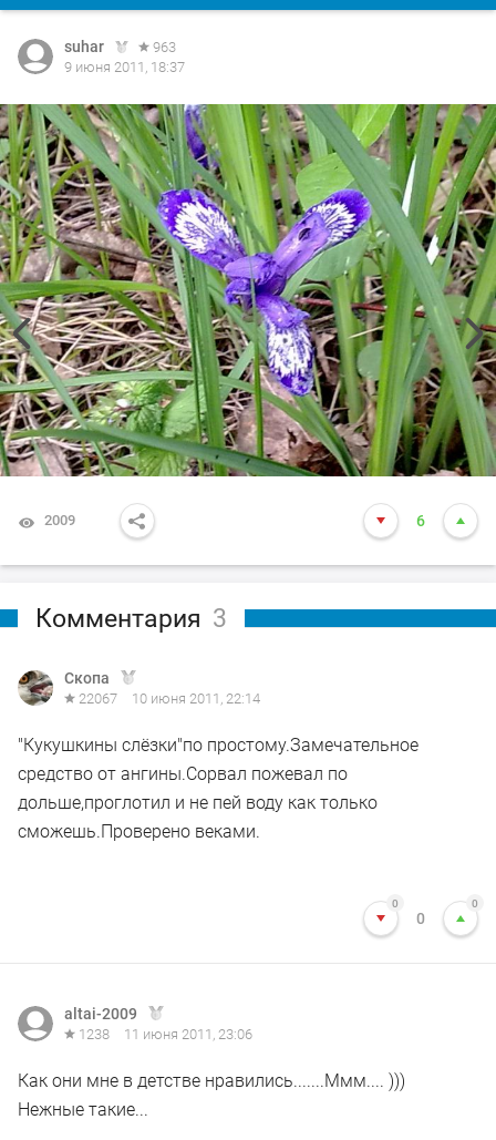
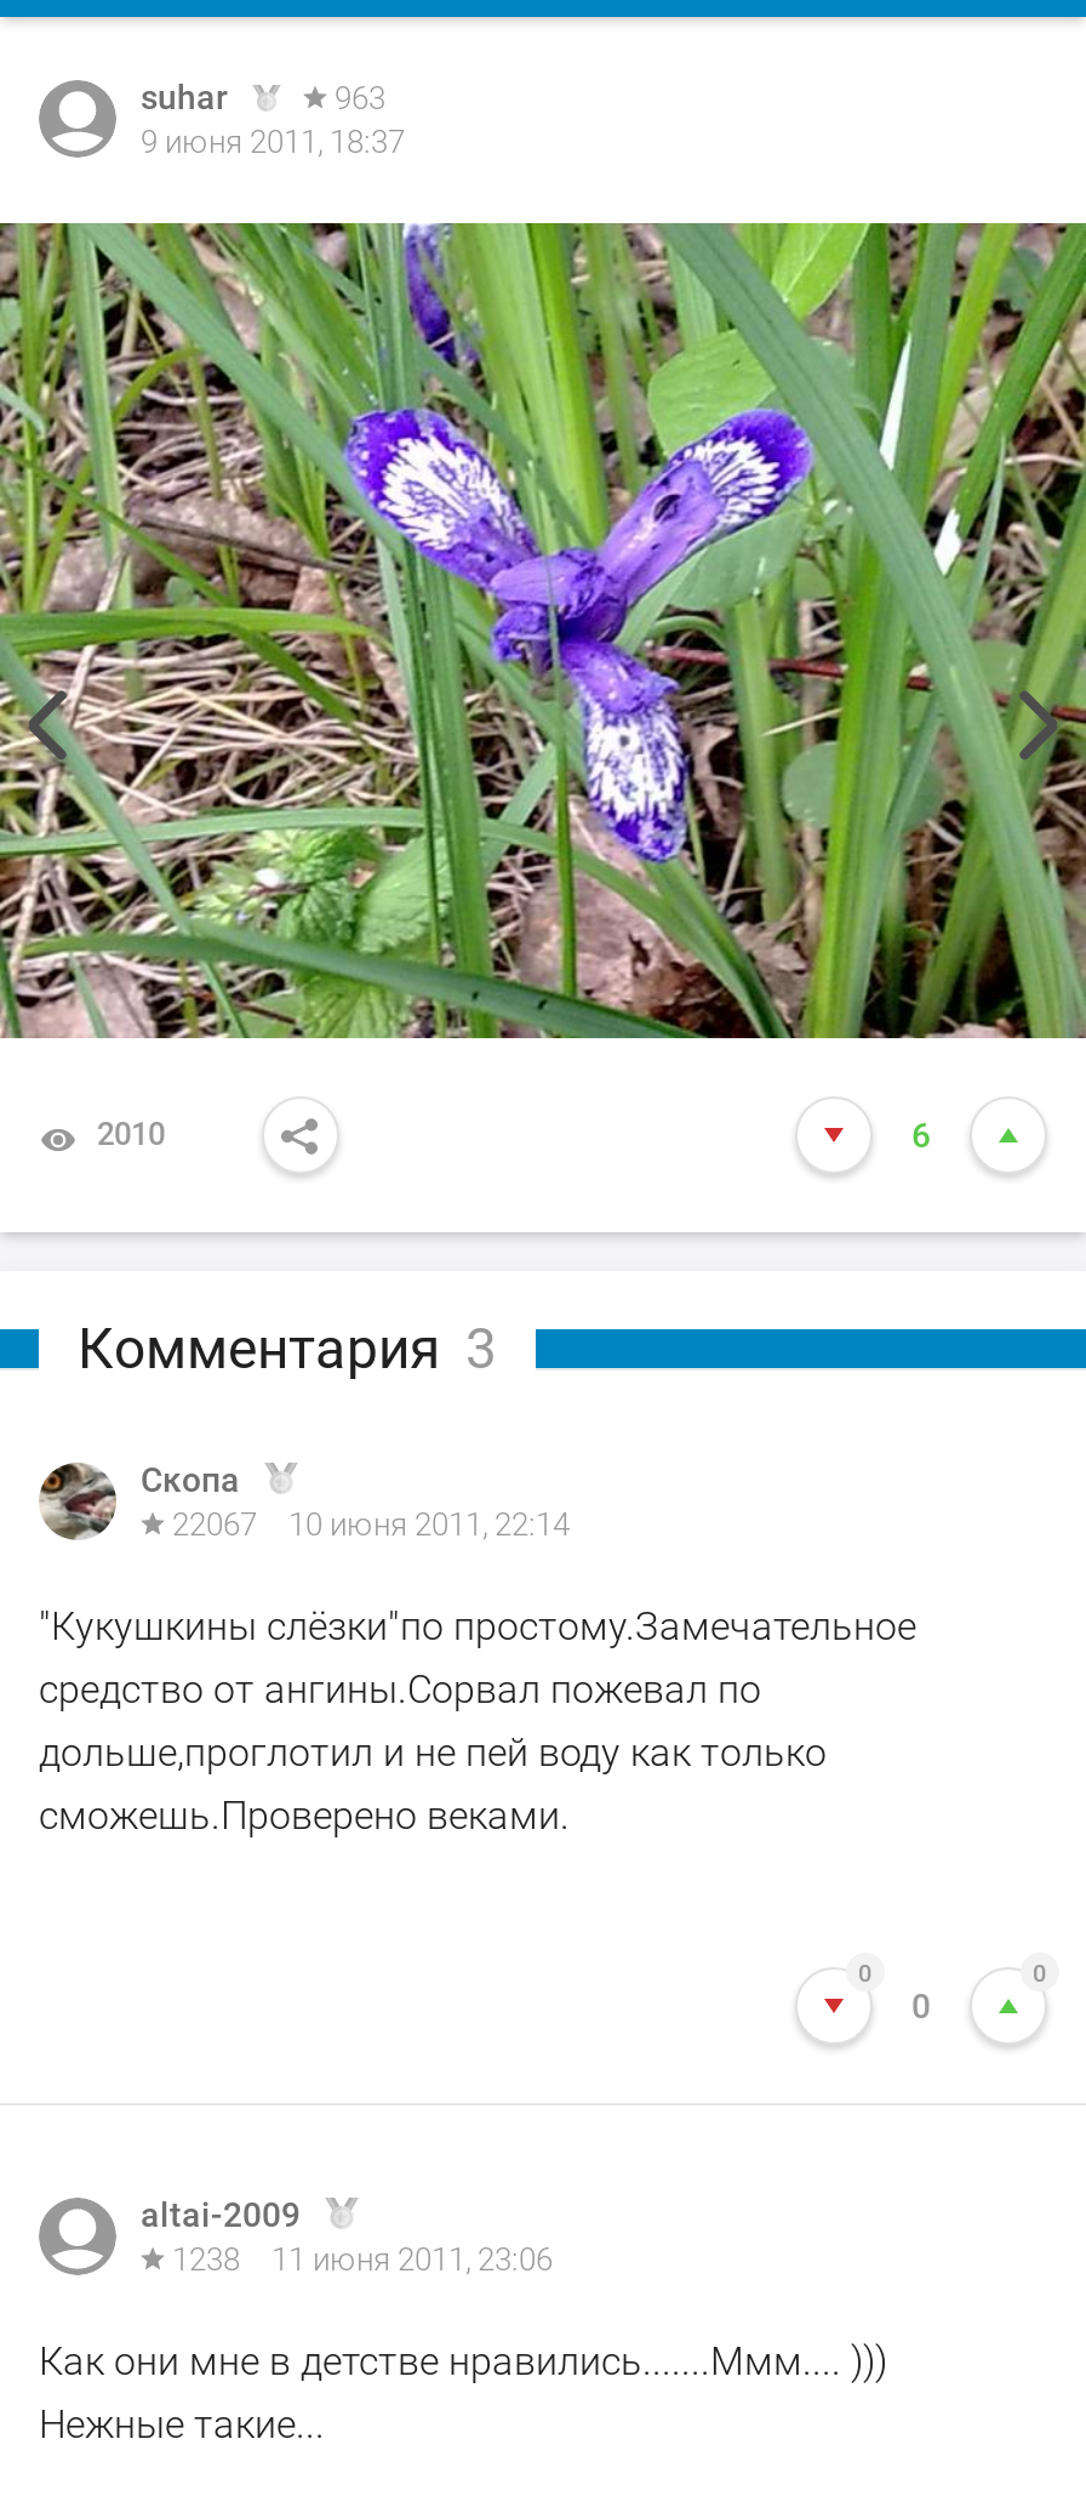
[44,512,75,529] 2009 -> [97,1117,165,1153] 2010

